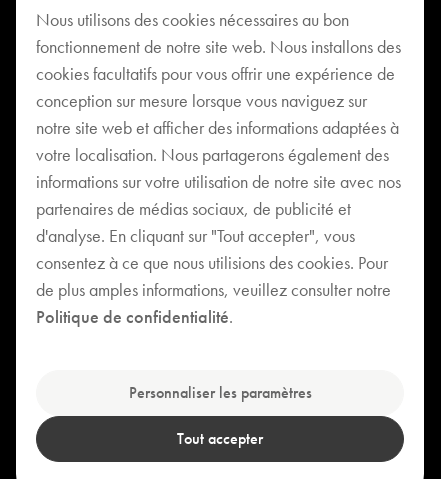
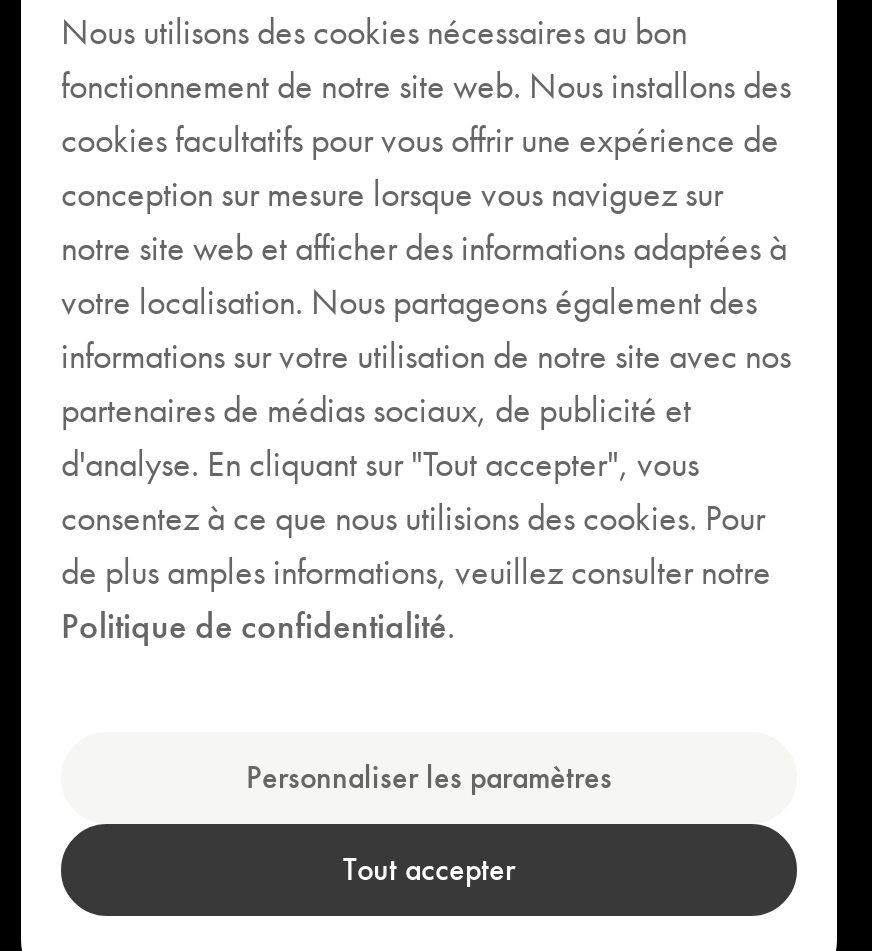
[36,142,389,165] votre localisation. Nous partagerons également des -> [61,278,757,324] votre localisation. Nous partageons également des

